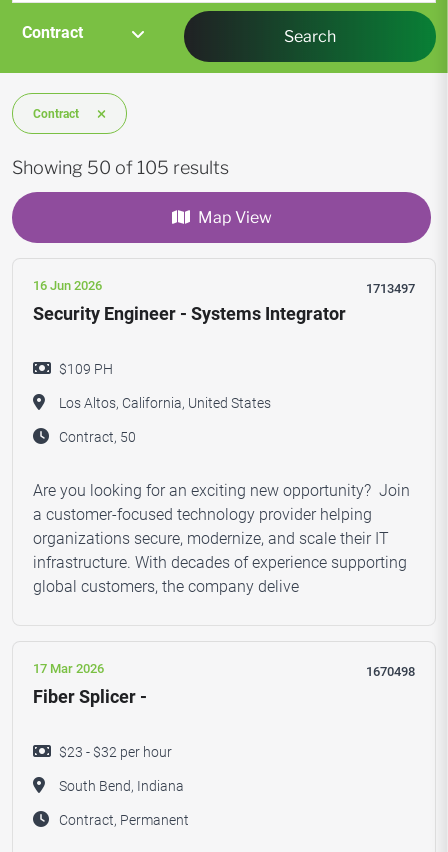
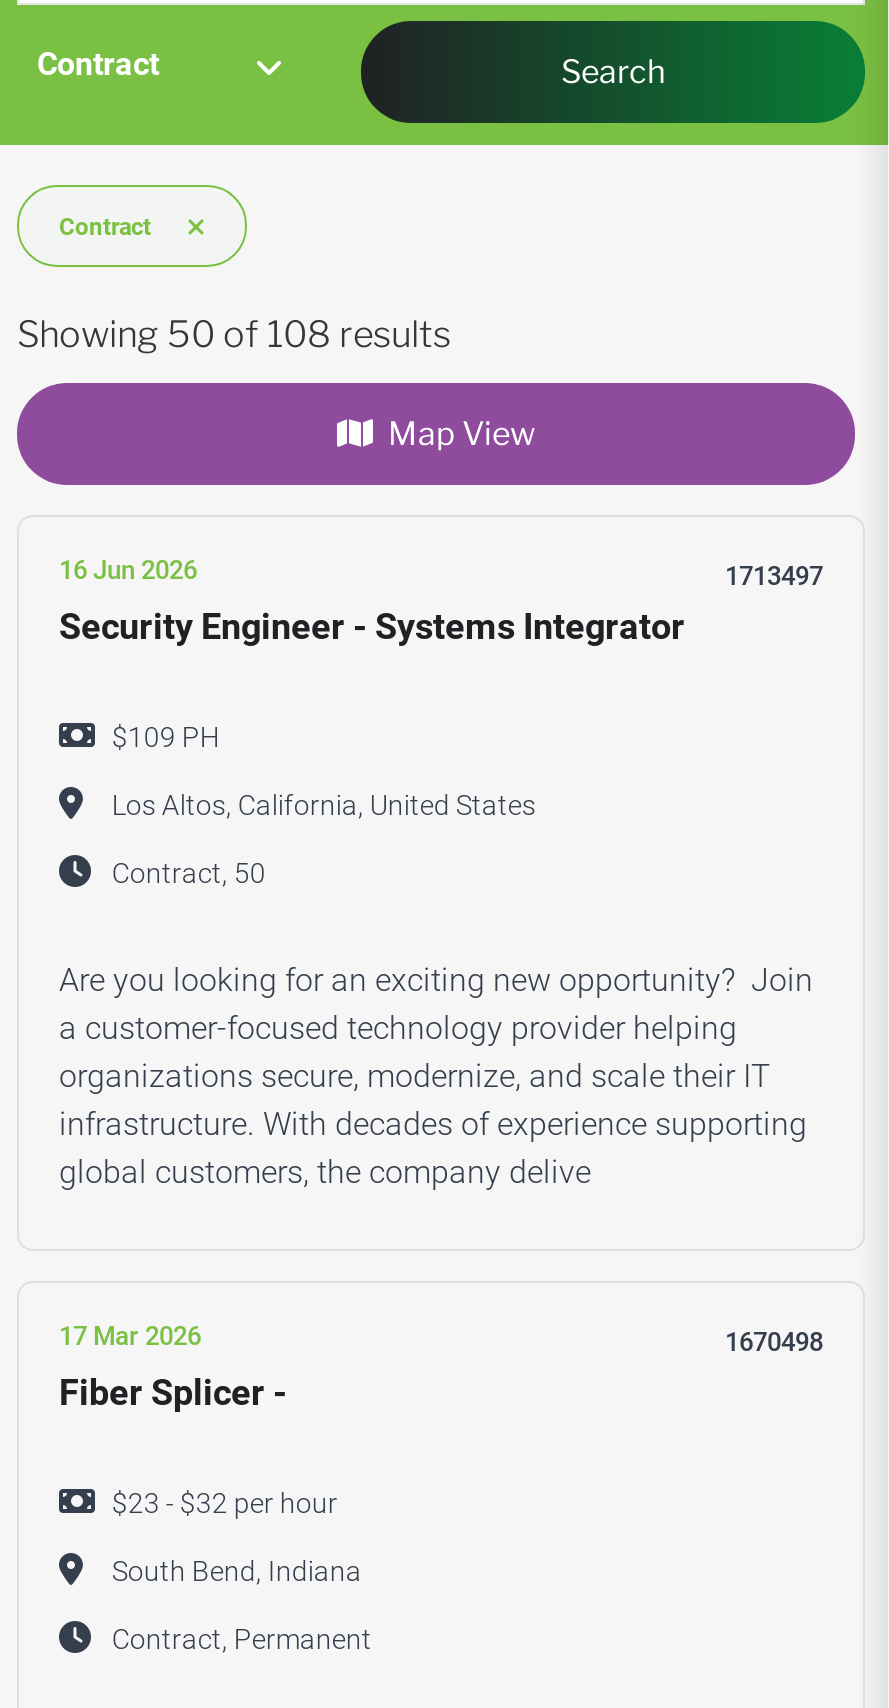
[12,157,229,178] Showing 50 of 105 results -> [17,313,451,355] Showing 50 of 108 results

